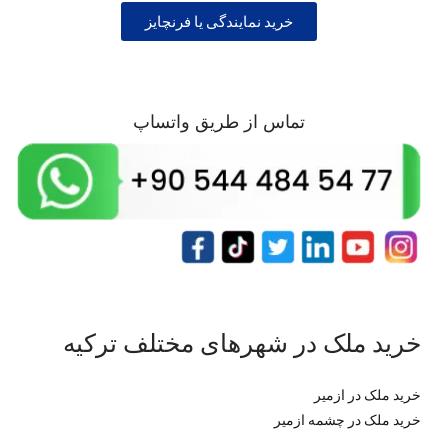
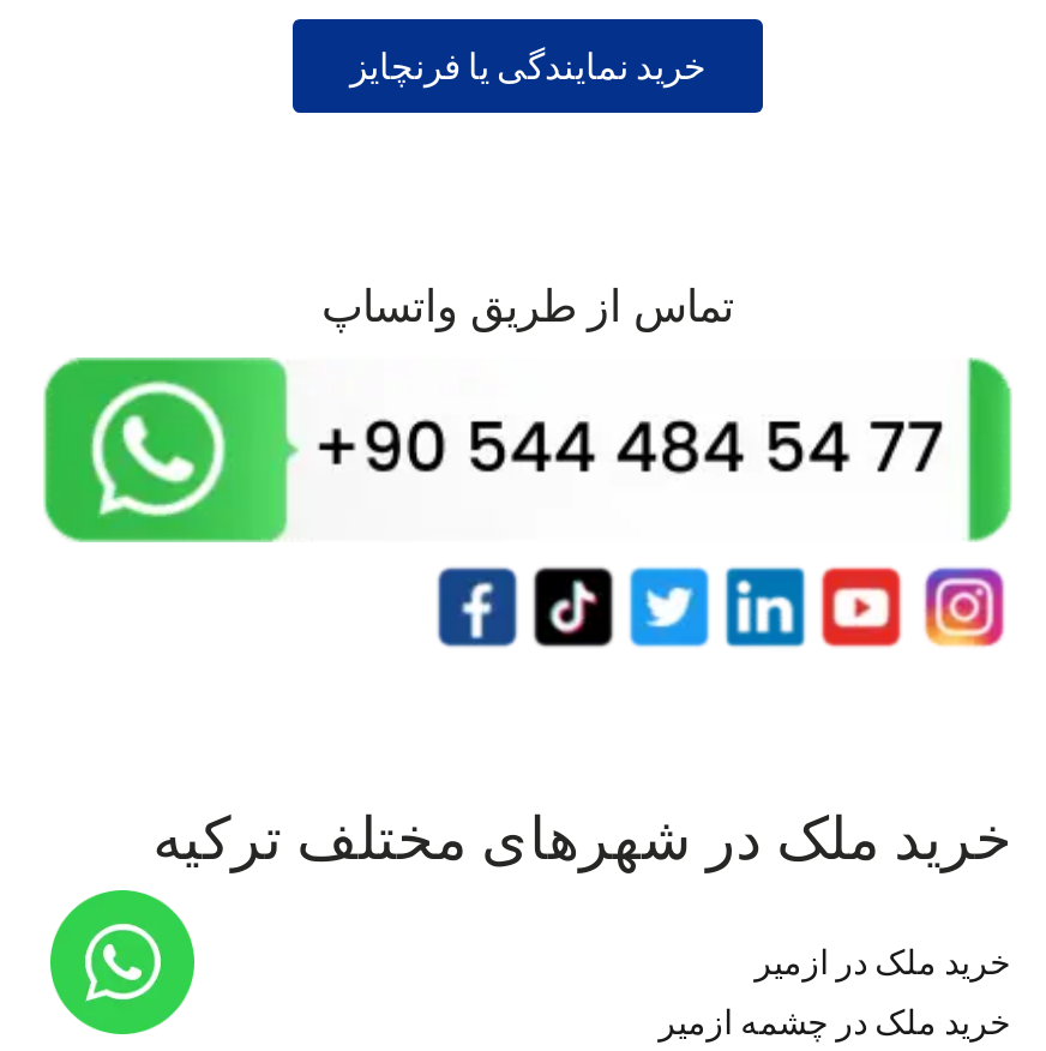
none -> [48,888,197,1037] [image]

